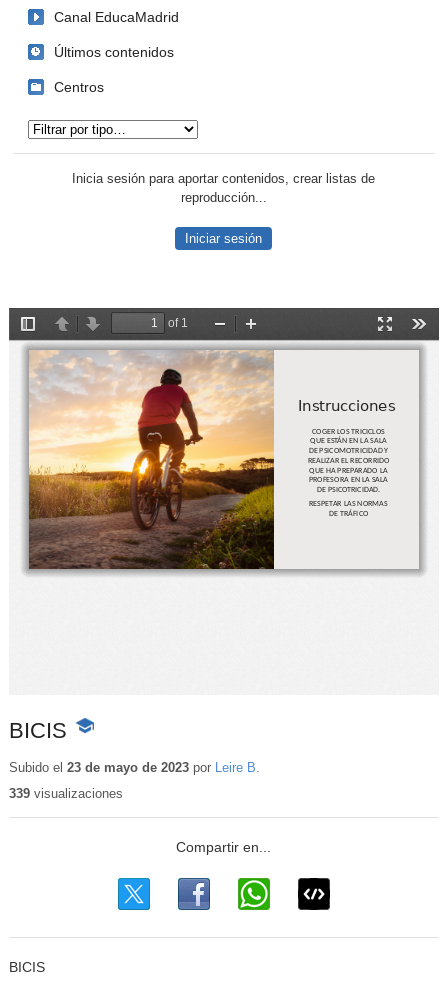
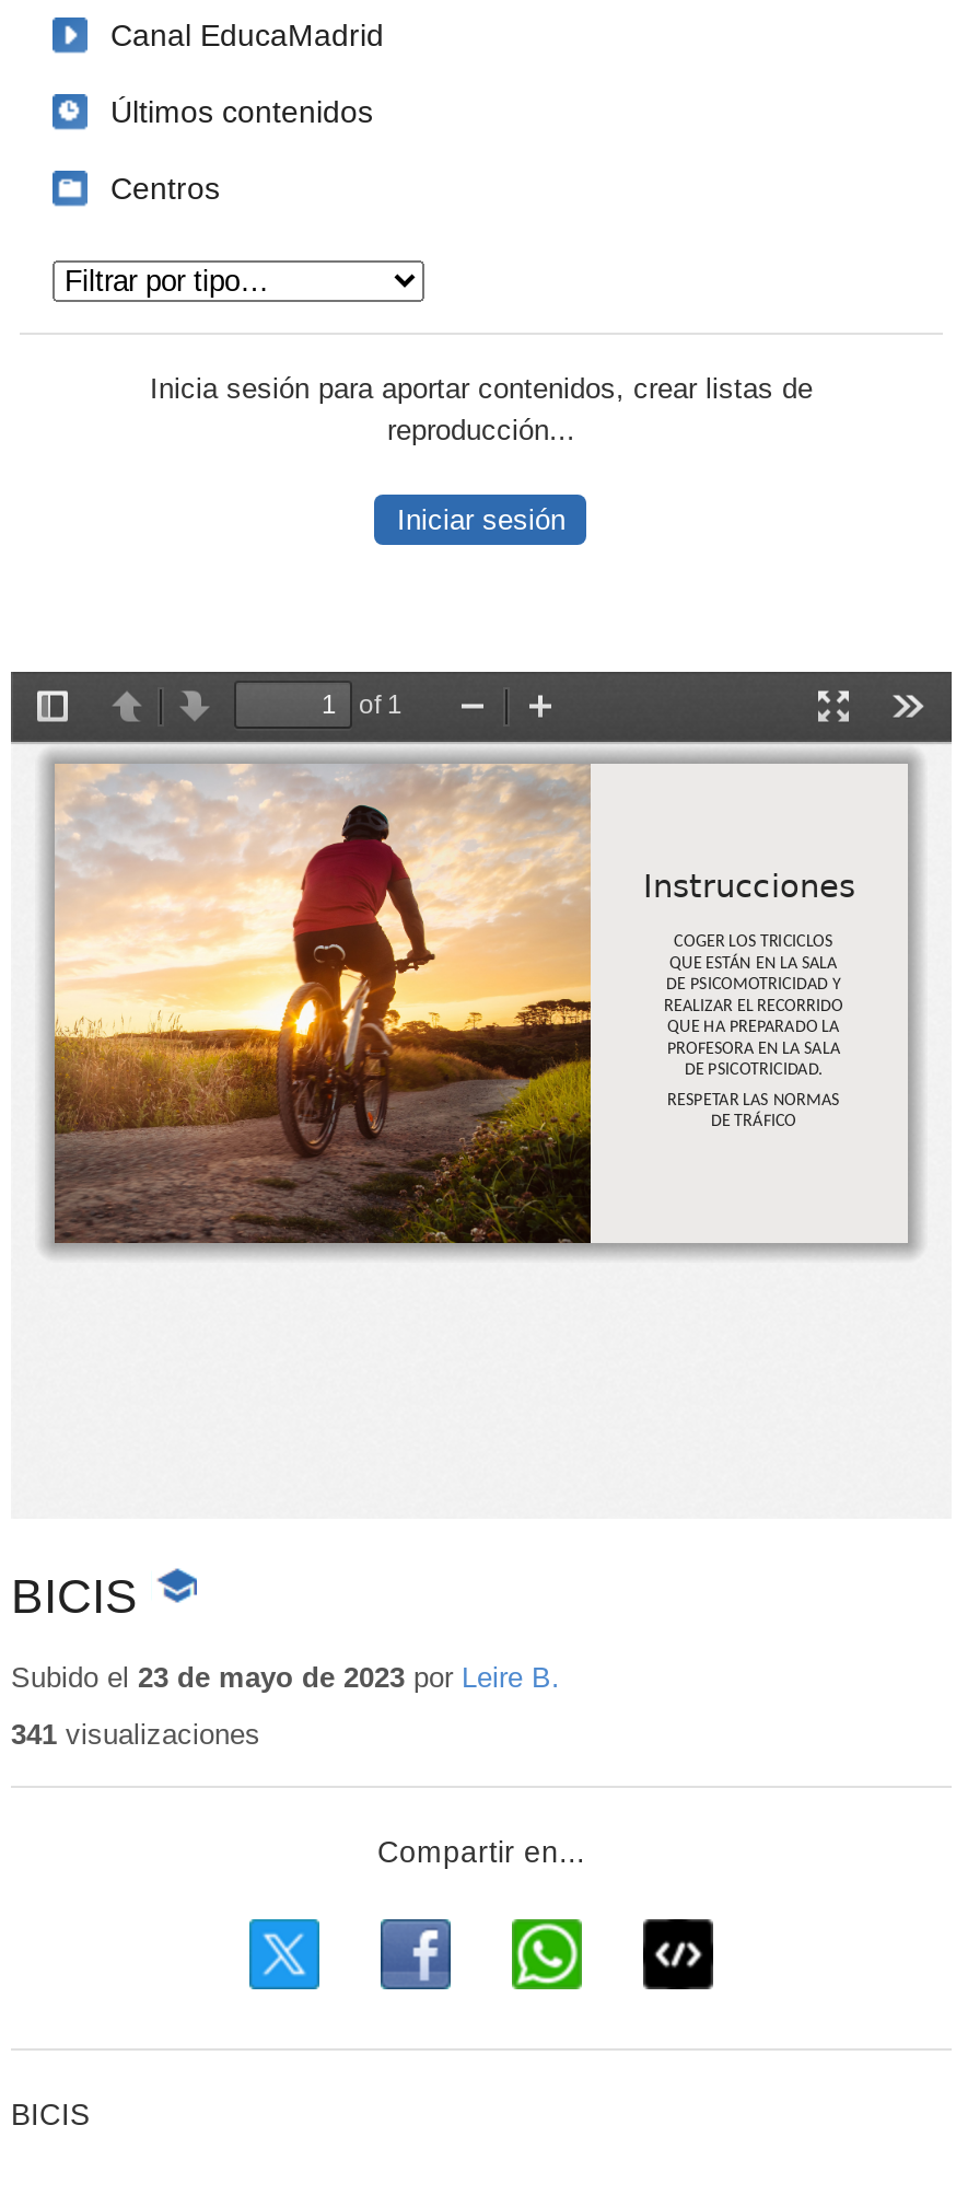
[9,786,123,801] 339 visualizaciones -> [11,1718,260,1751] 341 visualizaciones

